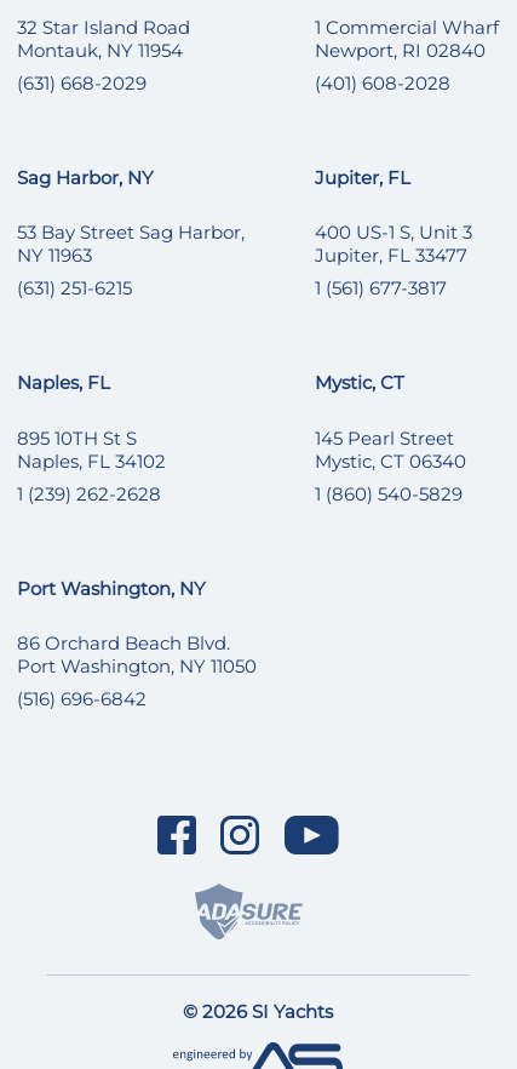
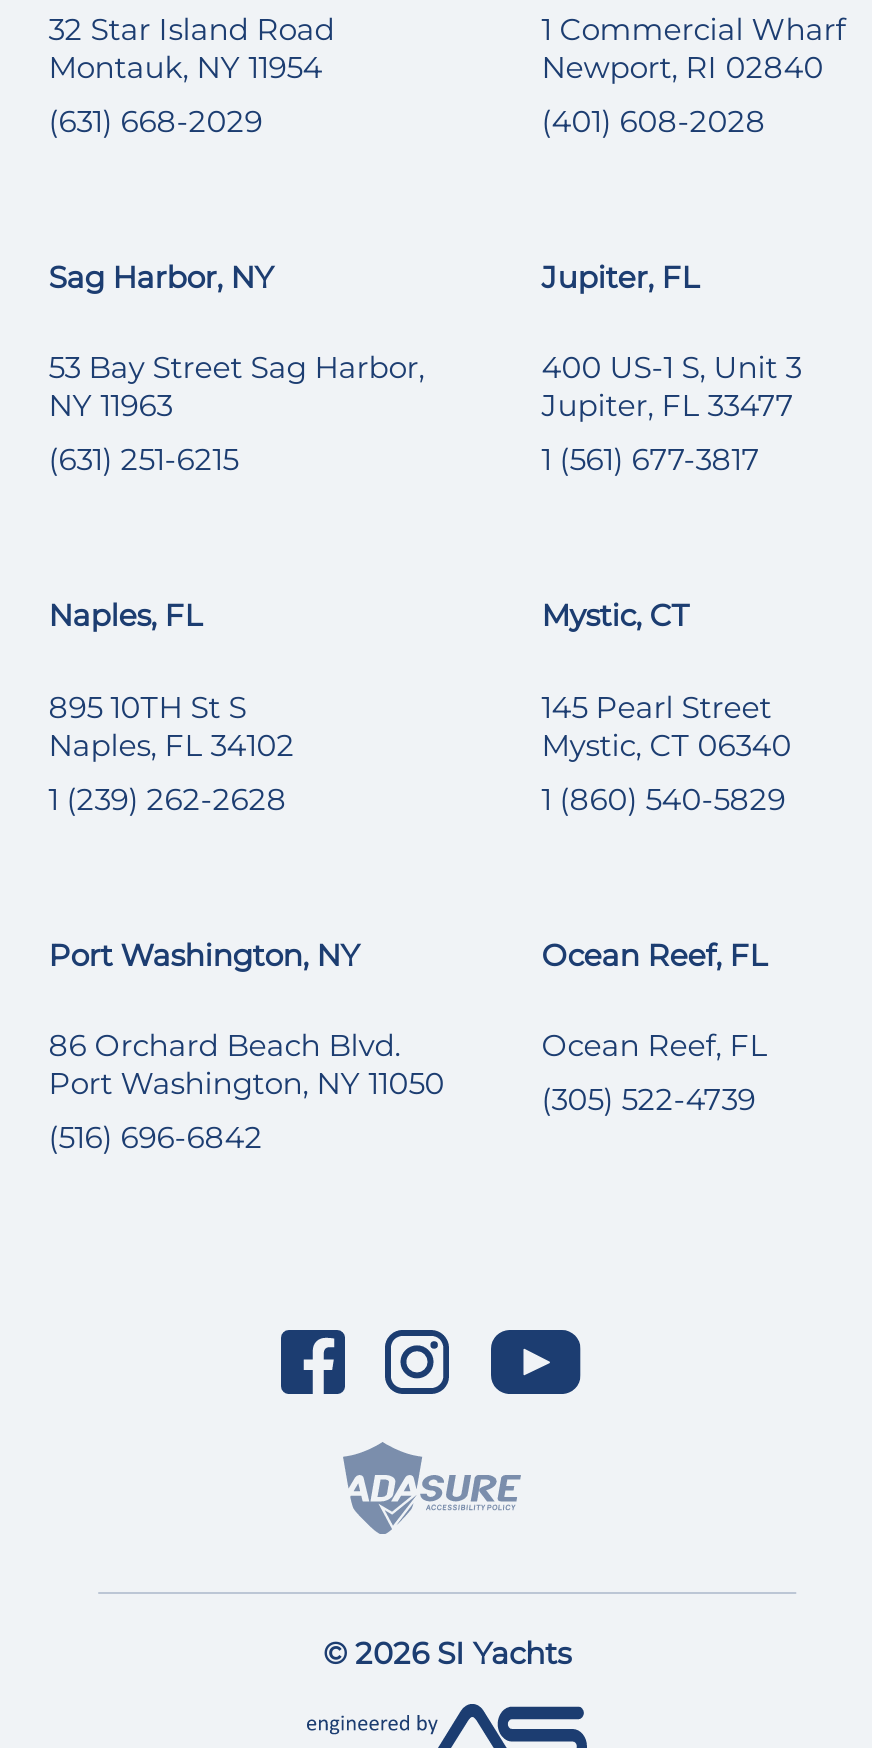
none -> [541,936,767,1119] Ocean Reef, FL | Ocean Reef, FL | (305) 522-4739

